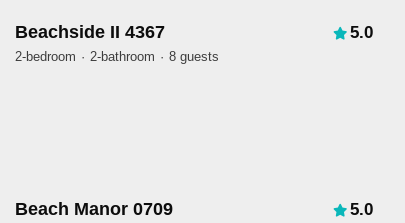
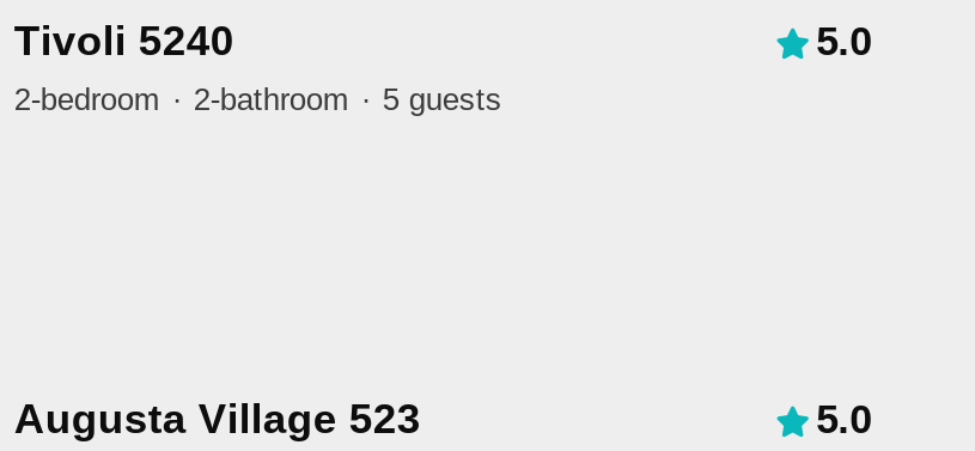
[15,22,165,42] Beachside II 4367 -> [14,18,234,66] Tivoli 5240
[15,49,219,64] 2-bedroom 2-bathroom 8 guests -> [14,83,502,118] 2-bedroom 2-bathroom 5 guests
[15,199,173,219] Beach Manor 0709 -> [14,395,421,442] Augusta Village 523

